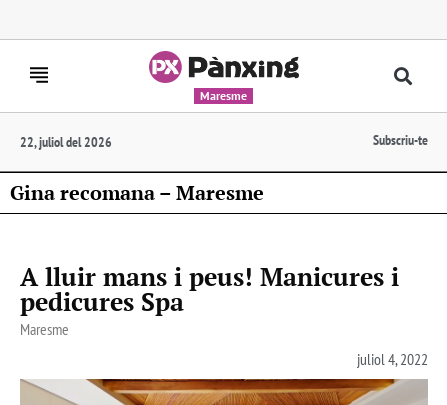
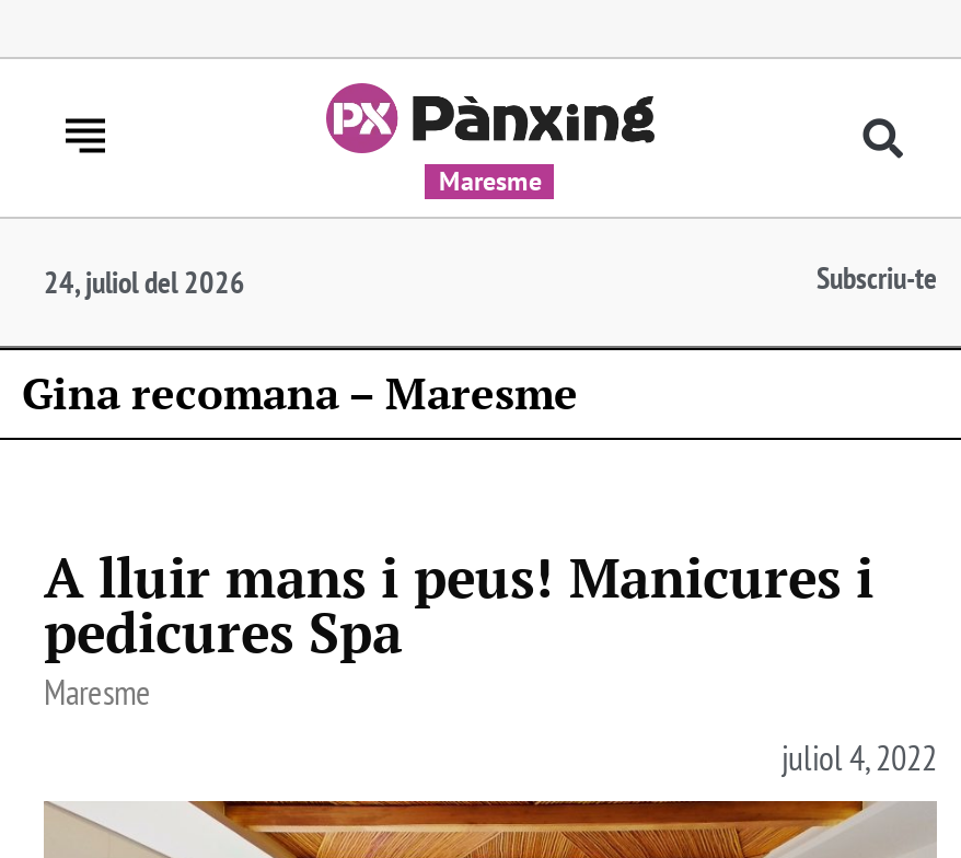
[20,133,112,151] 22, juliol del 2026 -> [44,263,245,302] 24, juliol del 2026

